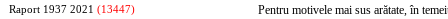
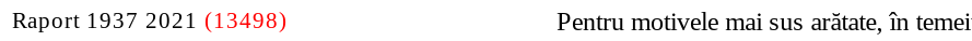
[9,4,135,15] Raport 1937 2021 (13447) -> [12,9,288,32] Raport 1937 2021 (13498)

